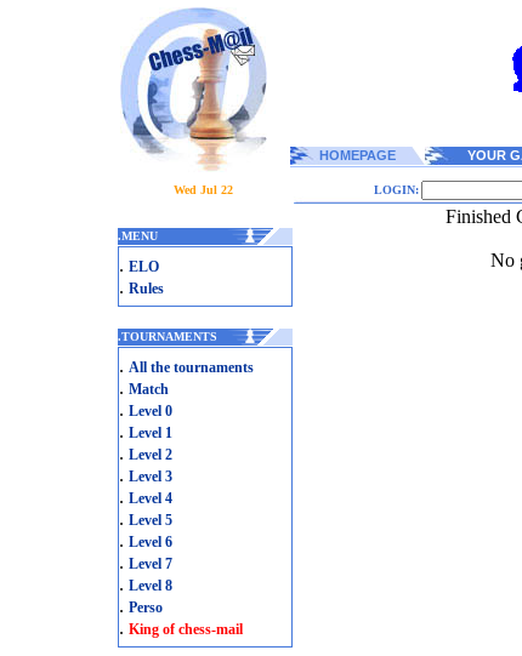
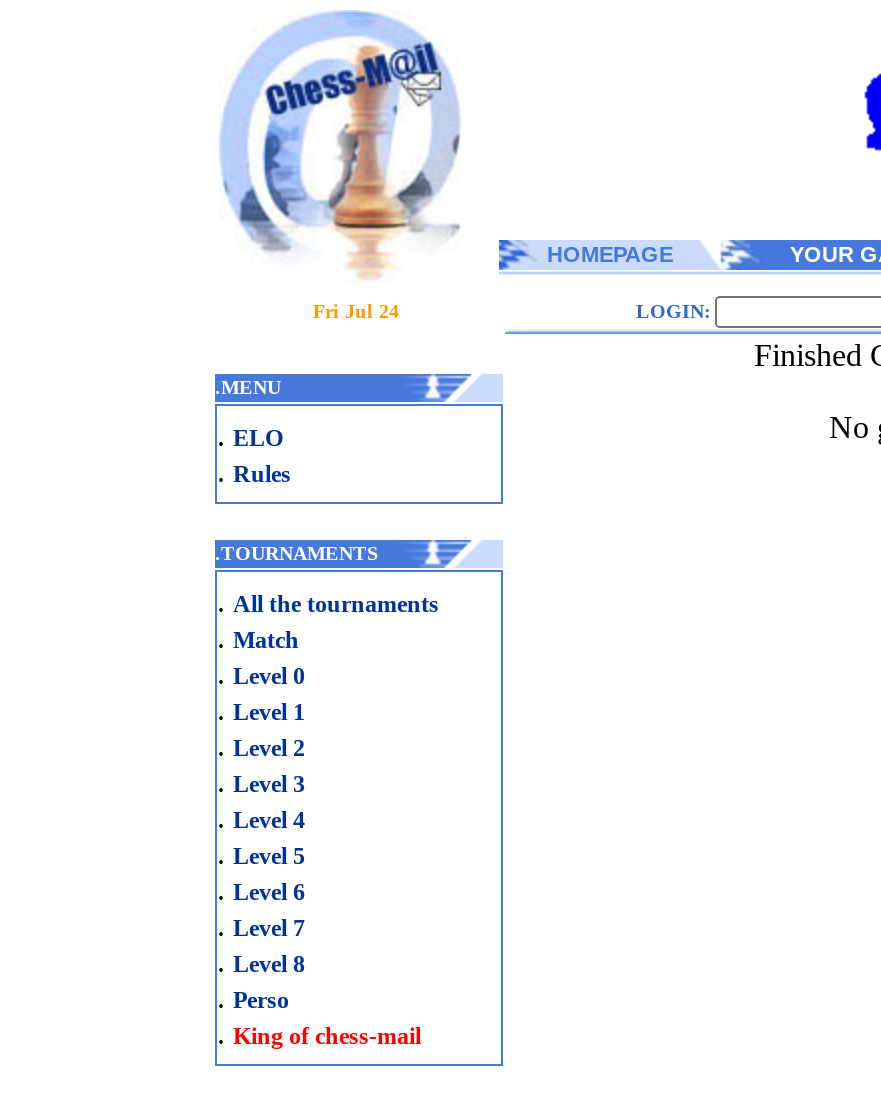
[174,183,233,196] Wed Jul 22 -> [313,300,399,322] Fri Jul 24

